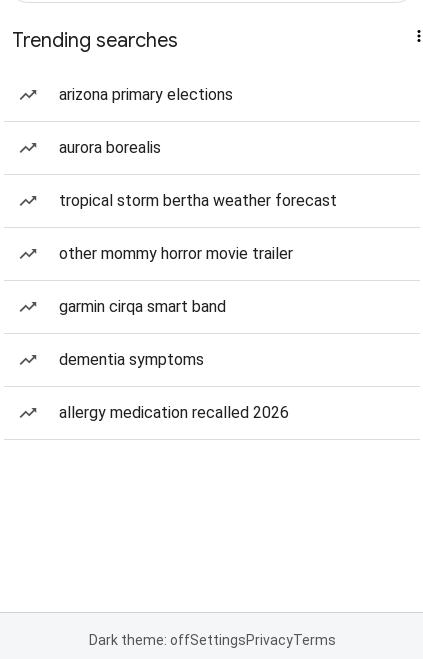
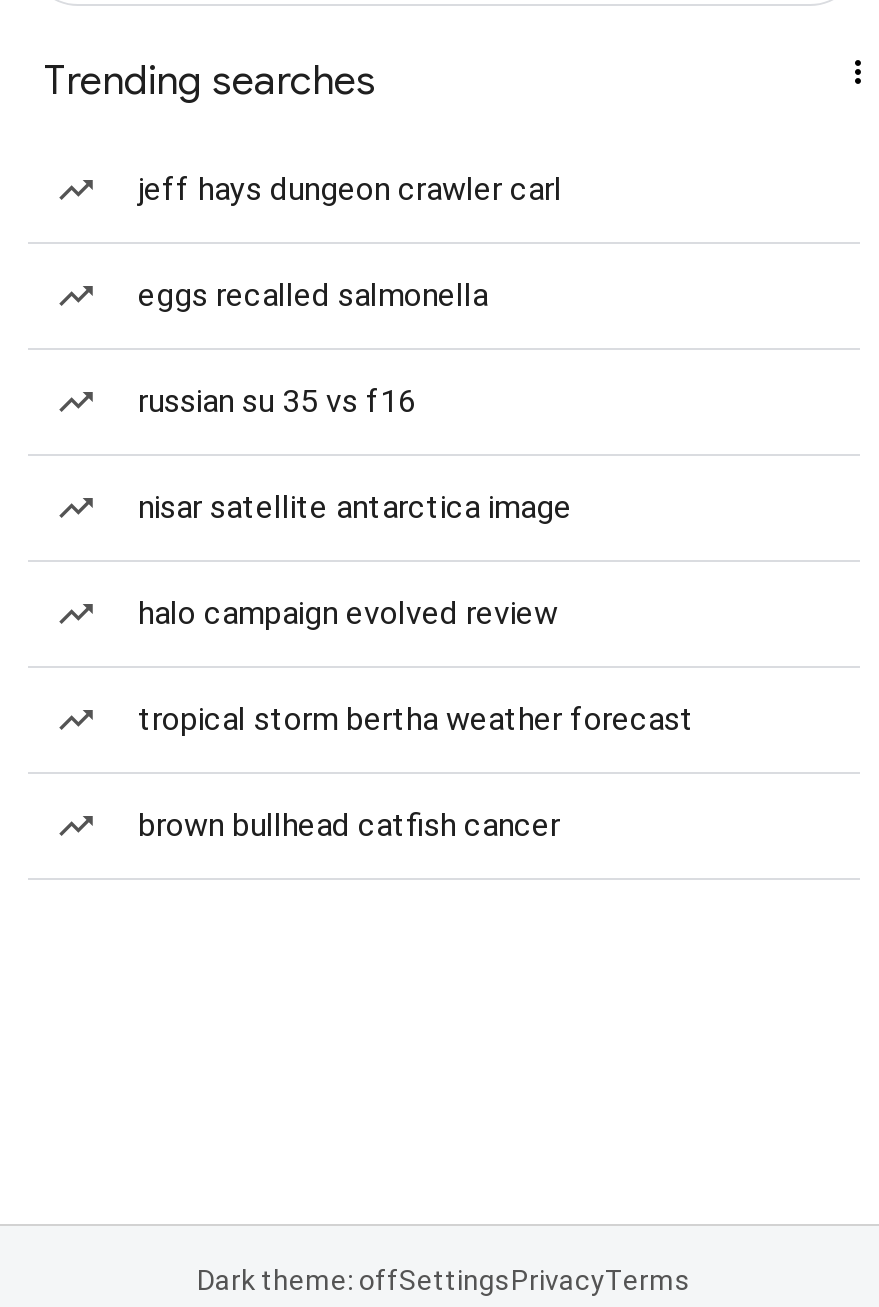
[59,85,233,157] arizona primary elections | aurora borealis -> [138,170,572,632] jeff hays dungeon crawler carl | eggs recalled salmonella | russian su 35 vs f16 | nisar satellite antarctica image | halo campaign evolved review
moved [59,191,337,210] -> [138,700,694,738]: tropical storm bertha weather forecast
[59,244,293,422] other mommy horror movie trailer | garmin cirqa smart band | dementia symptoms | allergy medication recalled 2026 -> [138,806,560,844] brown bullhead catfish cancer

